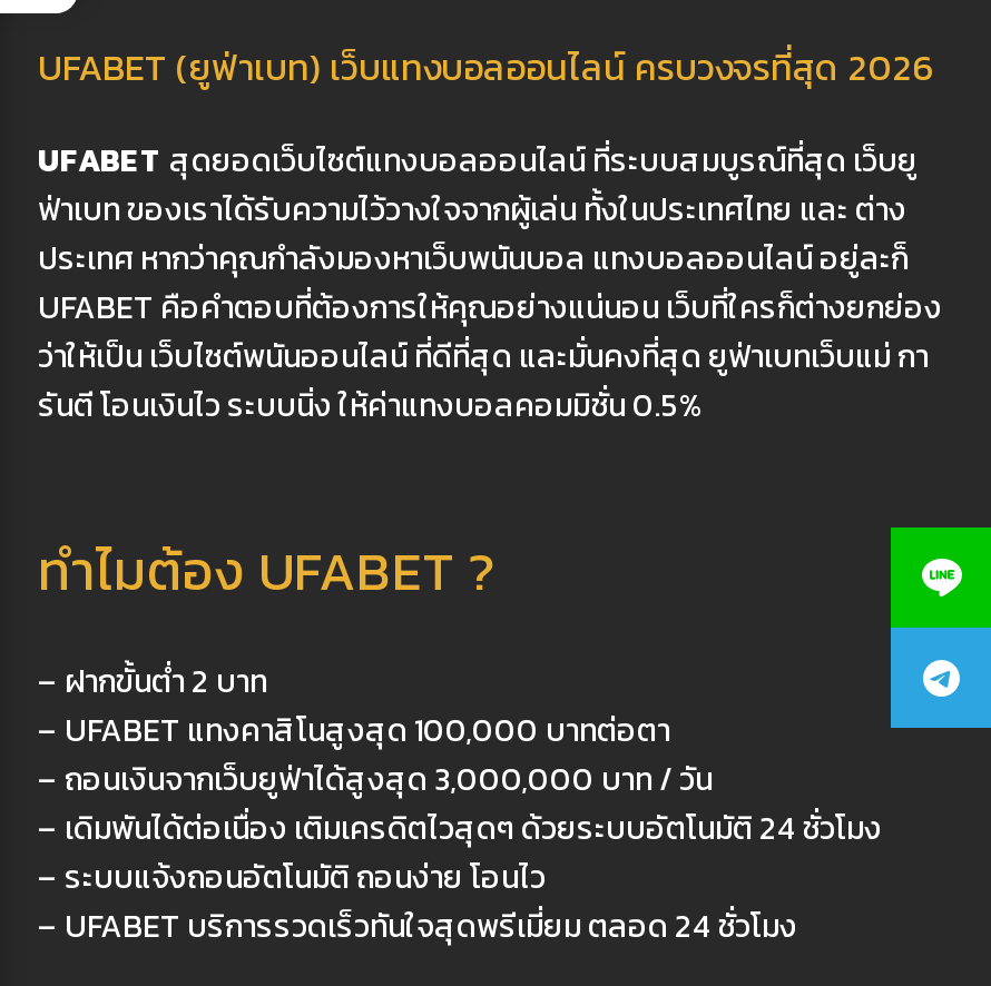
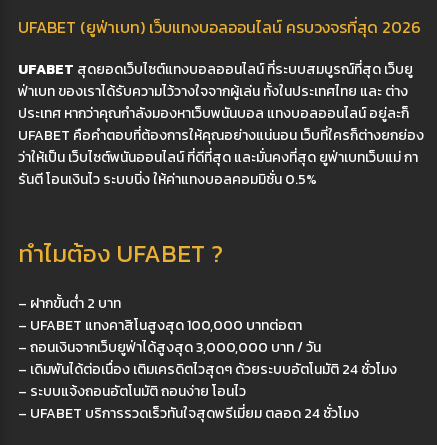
[889,525,984,730] [image] -> none

